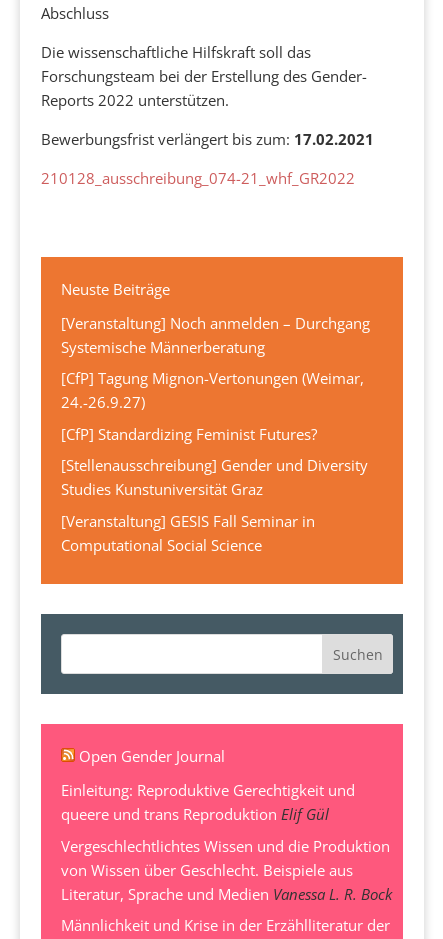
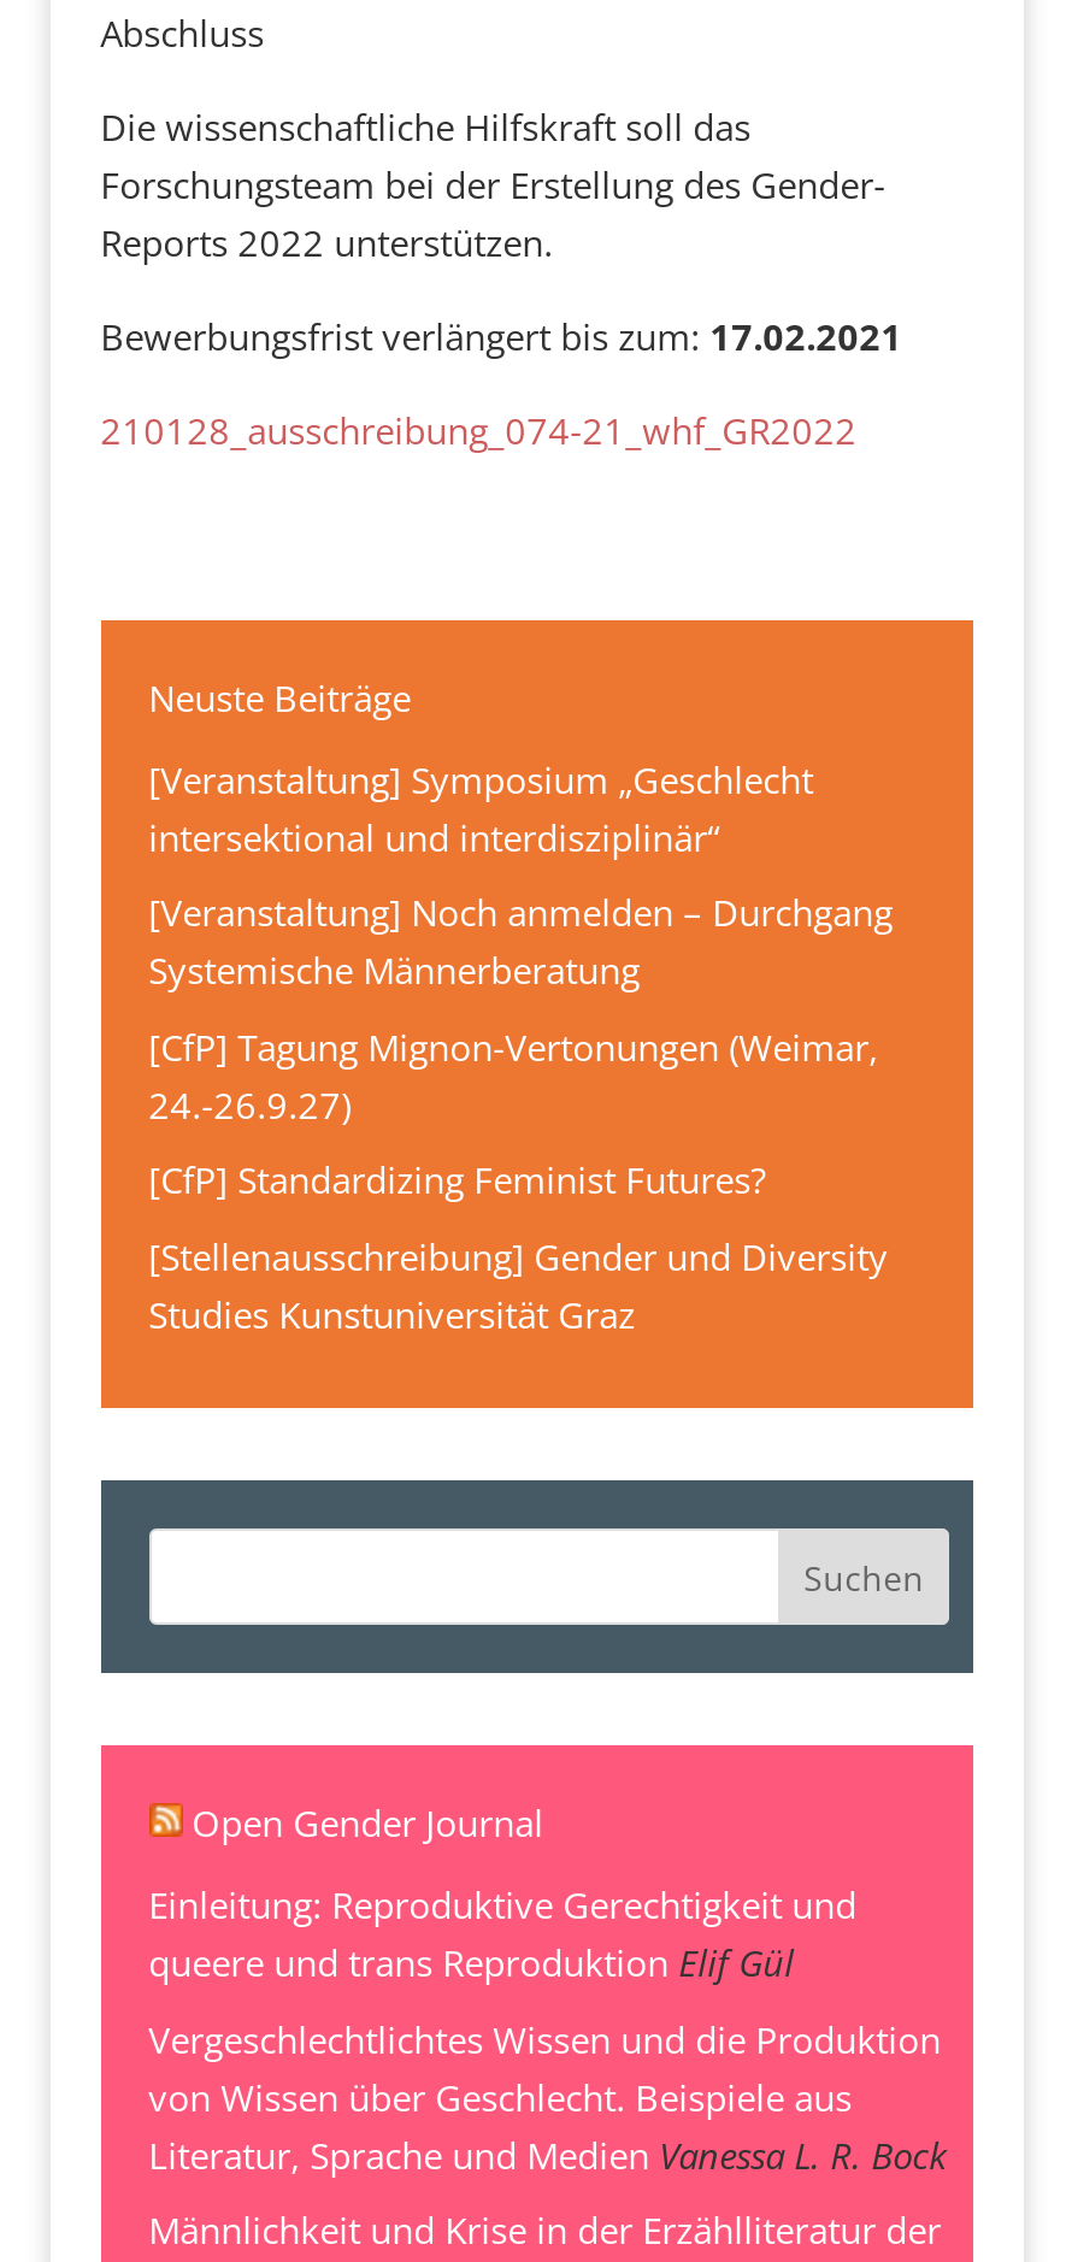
none -> [148,754,813,860] [Veranstaltung] Symposium „Geschlecht | intersektional und interdisziplinär“
moved [61,313,370,499] -> [148,887,893,1337]: [Veranstaltung] Noch anmelden – Durchgang | Systemische Männerberatung | [CfP] Tagung Mignon-Vertonungen (Weimar, | 24.-26.9.27) | [CfP] Standardizing Feminist Futures? | [Stellenausschreibung] Gender und Diversity | Studies Kunstuniversität Graz
[61,511,315,555] [Veranstaltung] GESIS Fall Seminar in | Computational Social Science -> none

